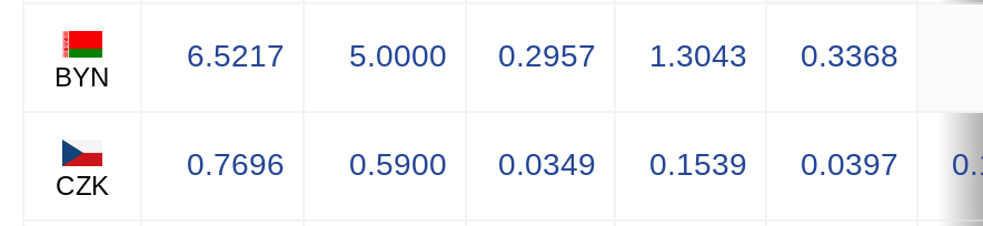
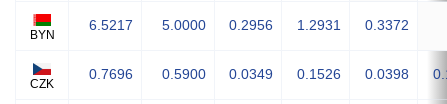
[498,38,596,74] 0.2957 -> [229,17,273,33] 0.2956
[649,38,747,74] 1.3043 -> [297,17,341,33] 1.2931
[801,38,898,74] 0.3368 -> [365,17,409,33] 0.3372
[649,147,747,182] 0.1539 -> [297,66,341,82] 0.1526
[801,147,898,182] 0.0397 -> [365,66,409,82] 0.0398

